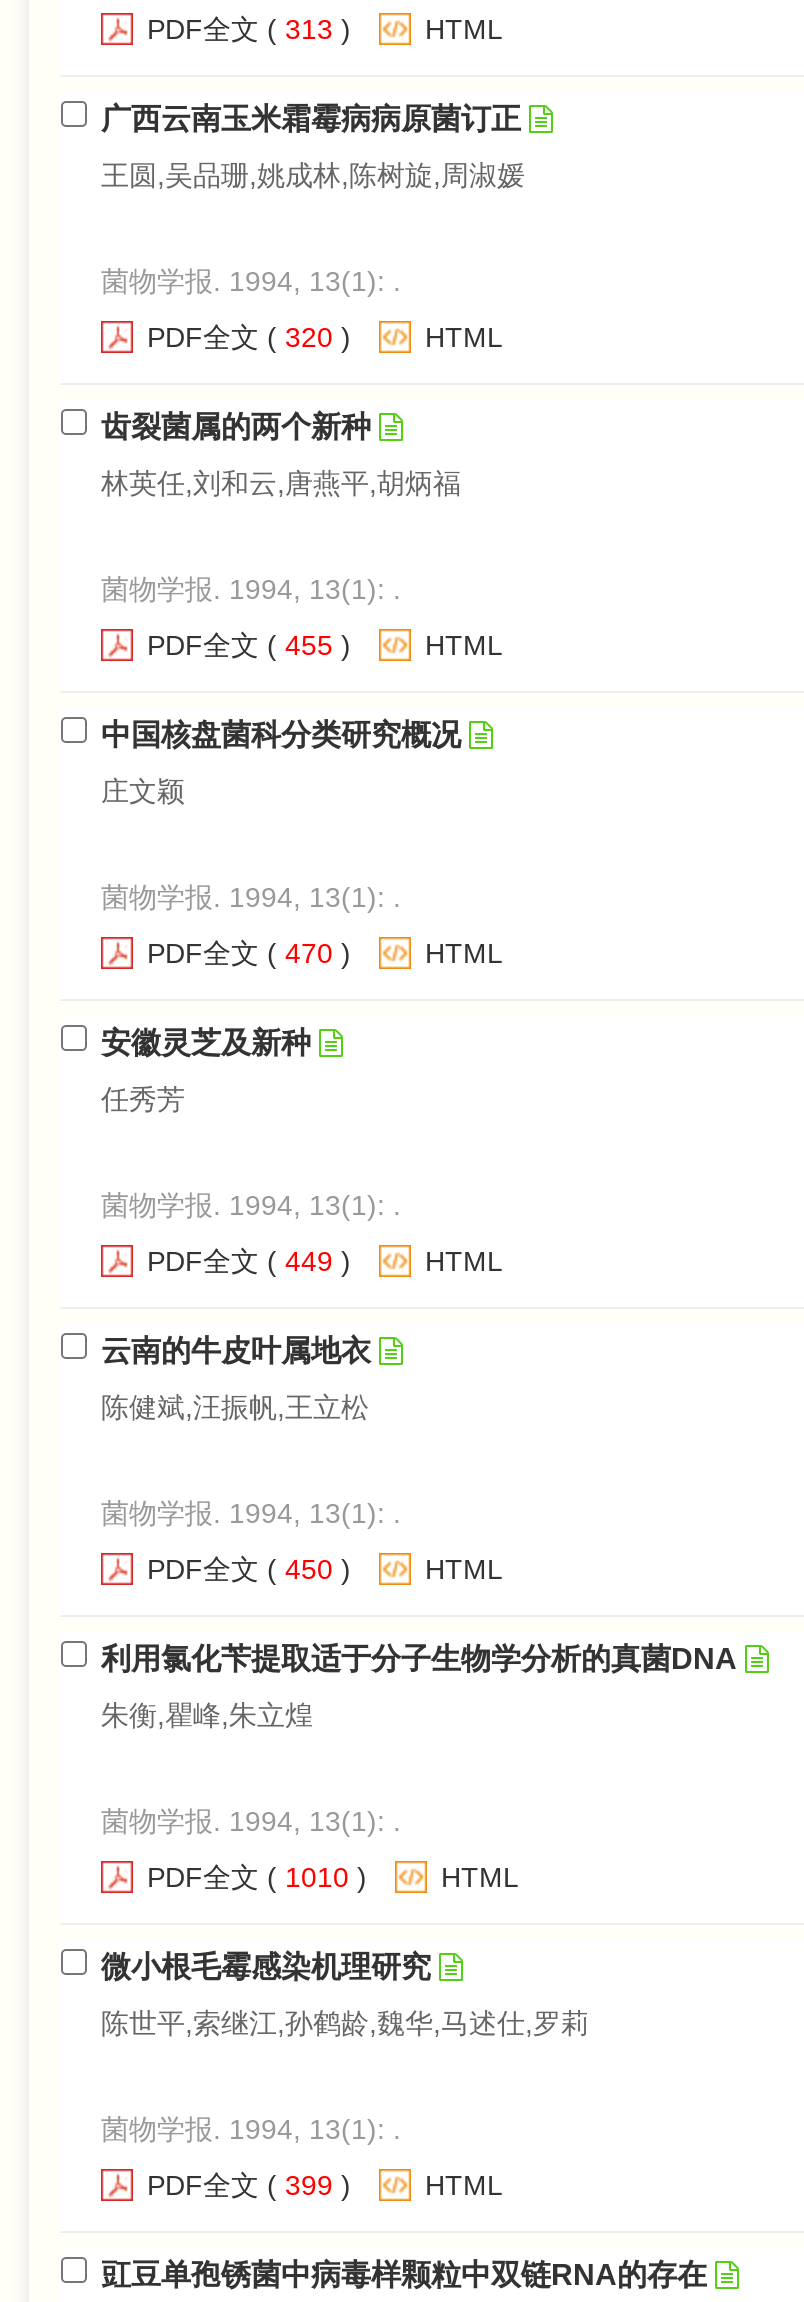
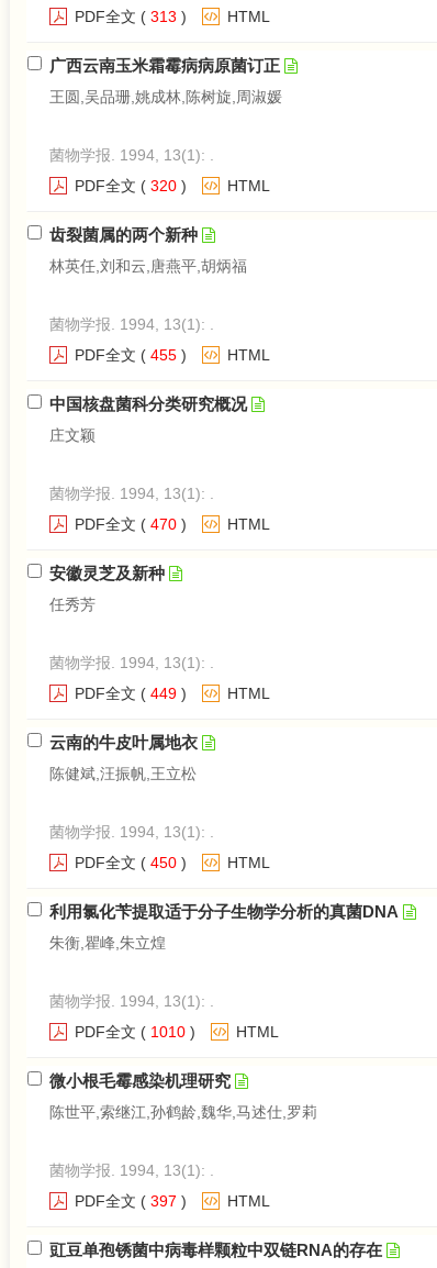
[147,2169,359,2201] PDF全文( 399) -> [75,1192,191,1210] PDF全文( 397)

